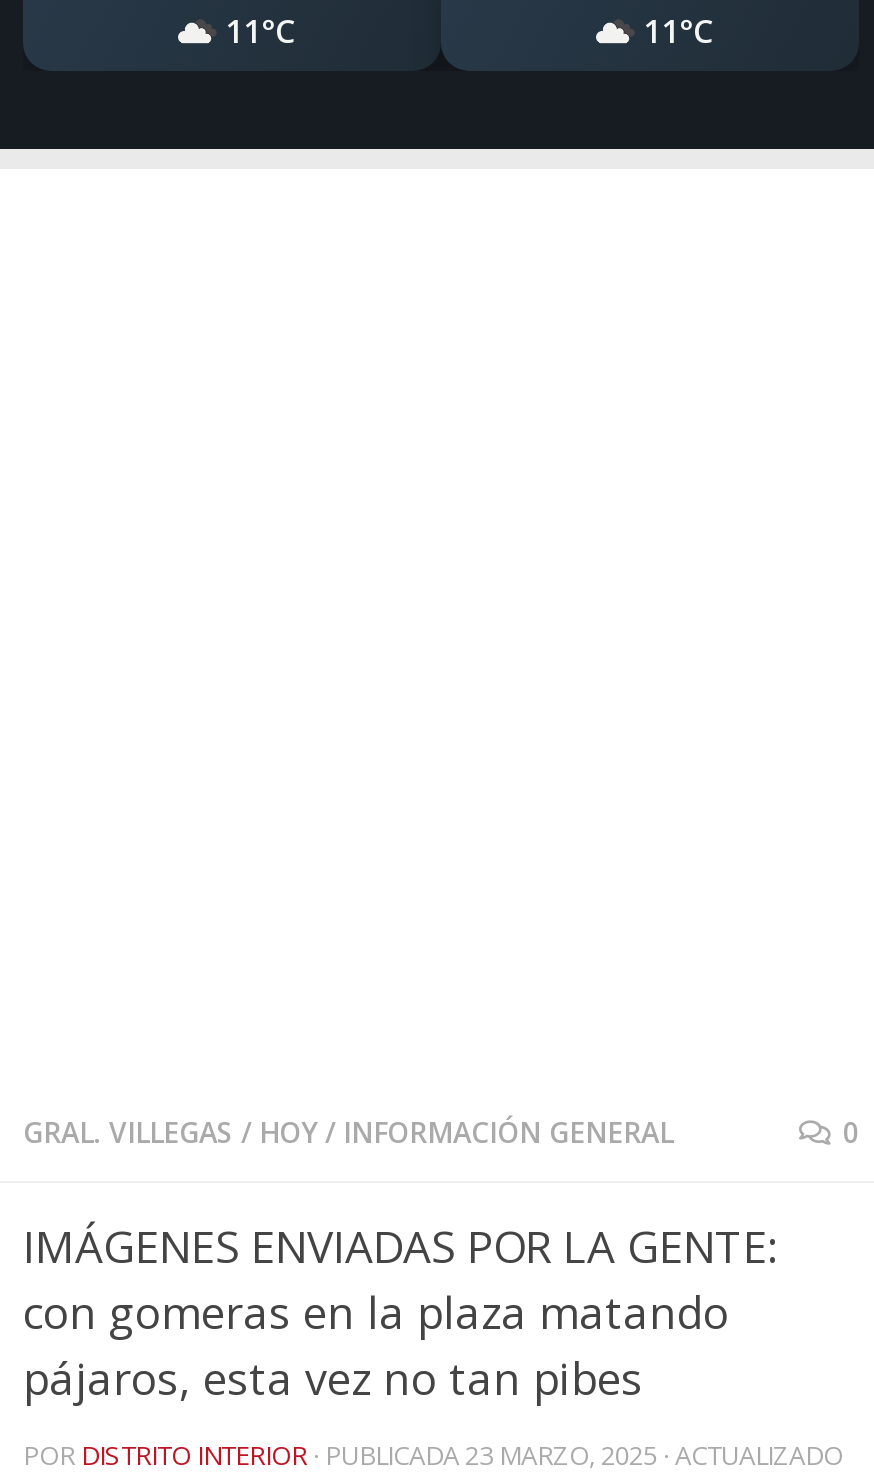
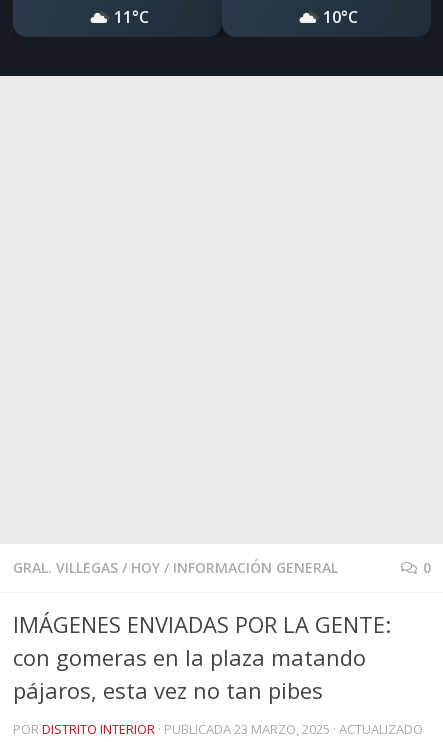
[643,9,713,53] 11°C -> [323,6,358,28] 10°C

